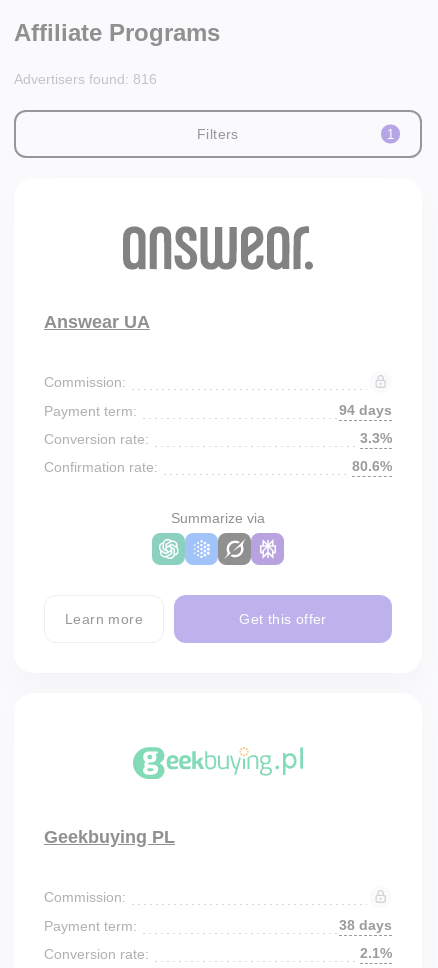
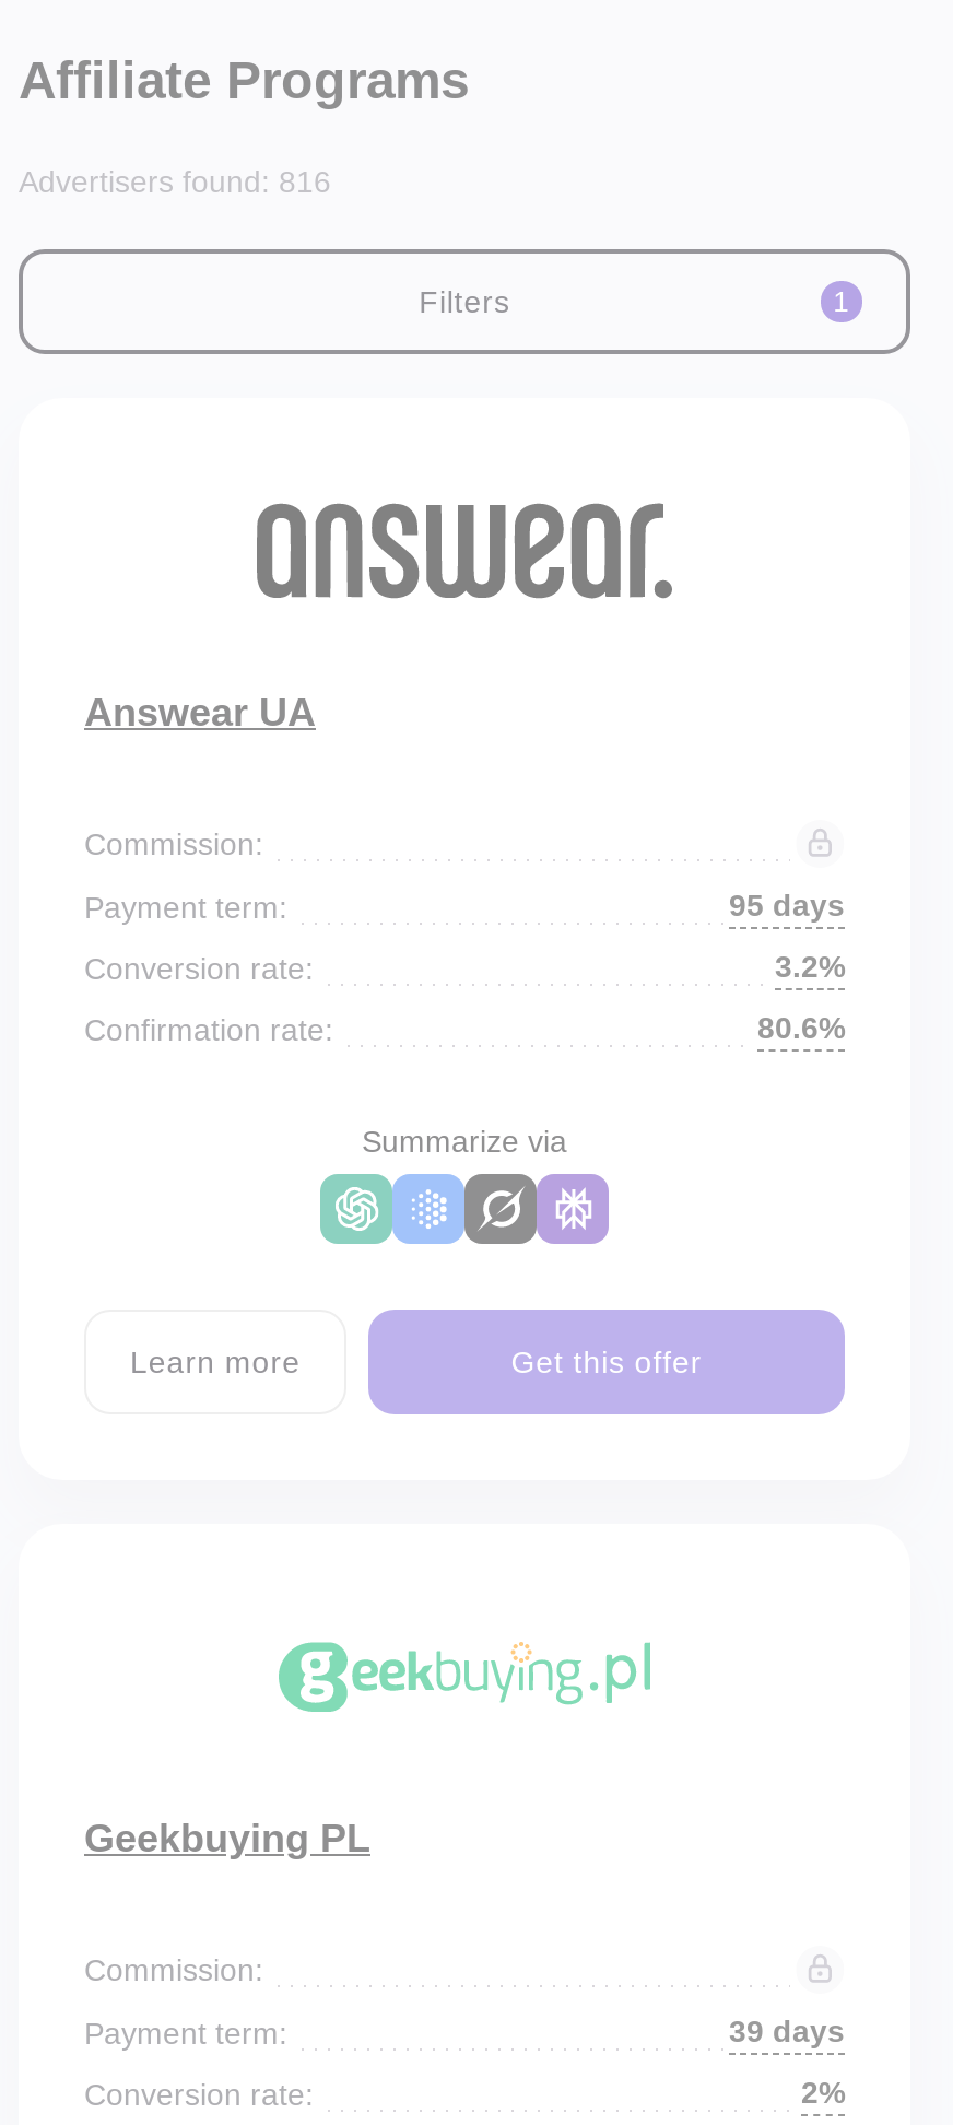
[339,402,392,418] 94 days -> [729,888,845,923] 95 days
[360,430,392,446] 3.3% -> [775,949,845,984] 3.2%
[339,917,392,933] 38 days -> [729,2014,845,2048] 39 days
[360,945,392,961] 2.1% -> [801,2075,845,2110] 2%

